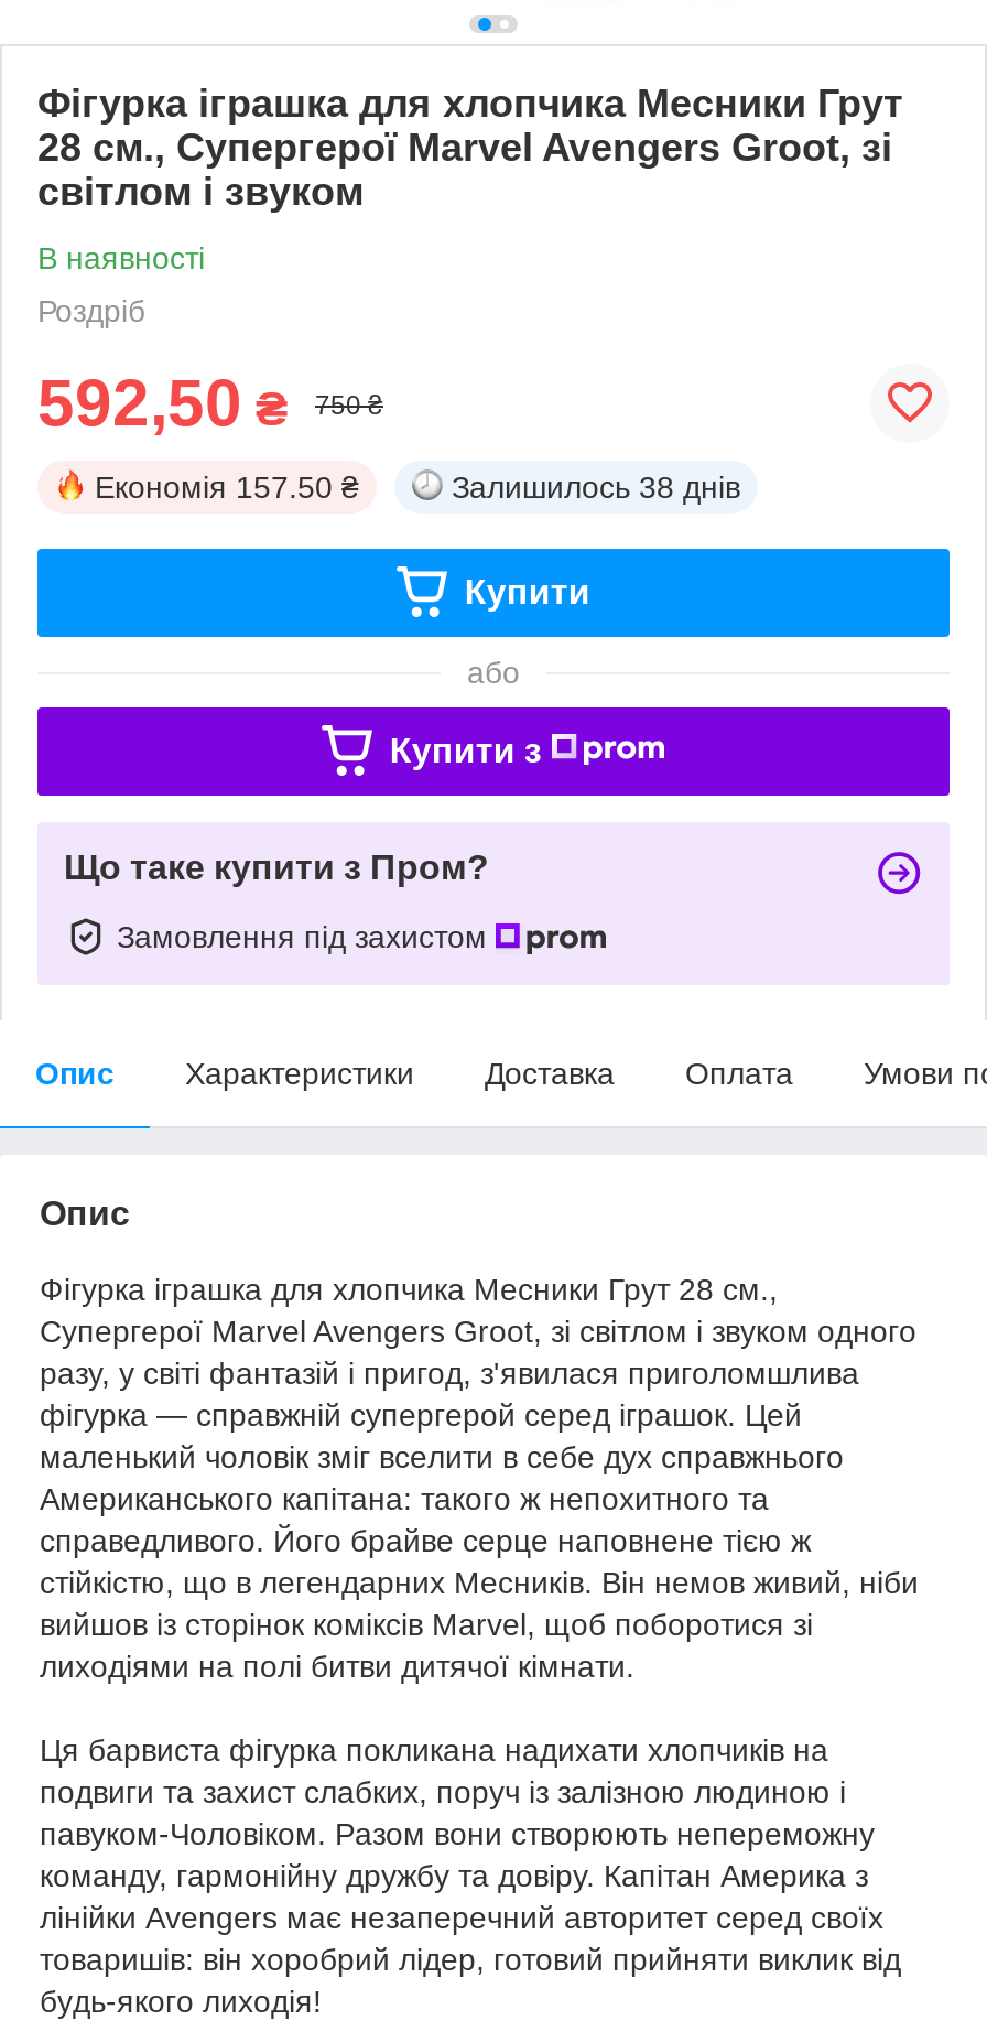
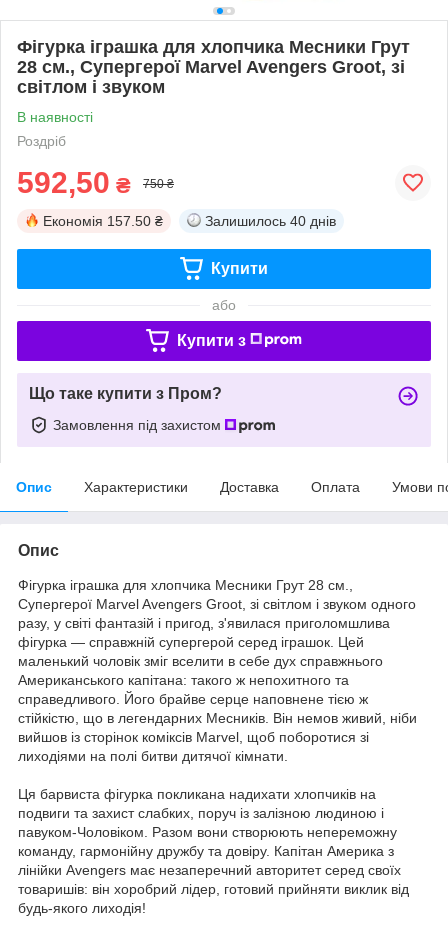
[452,469,740,504] Залишилось 38 днів -> [205,213,336,229] Залишилось 40 днів

